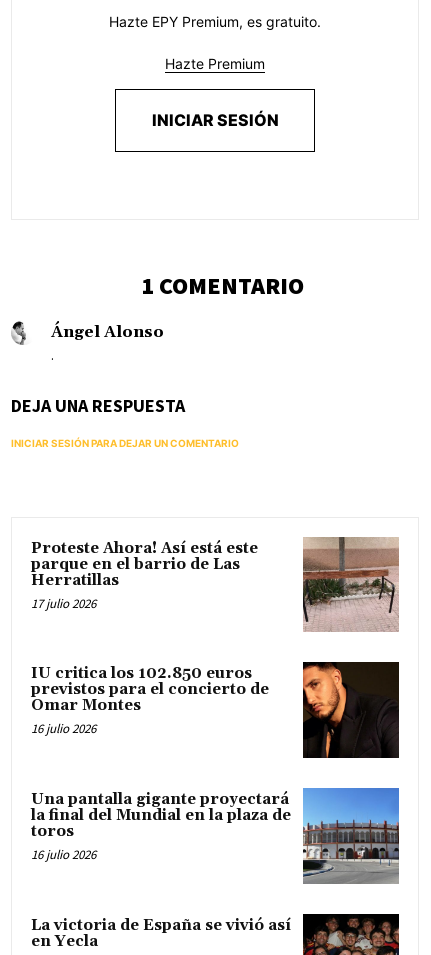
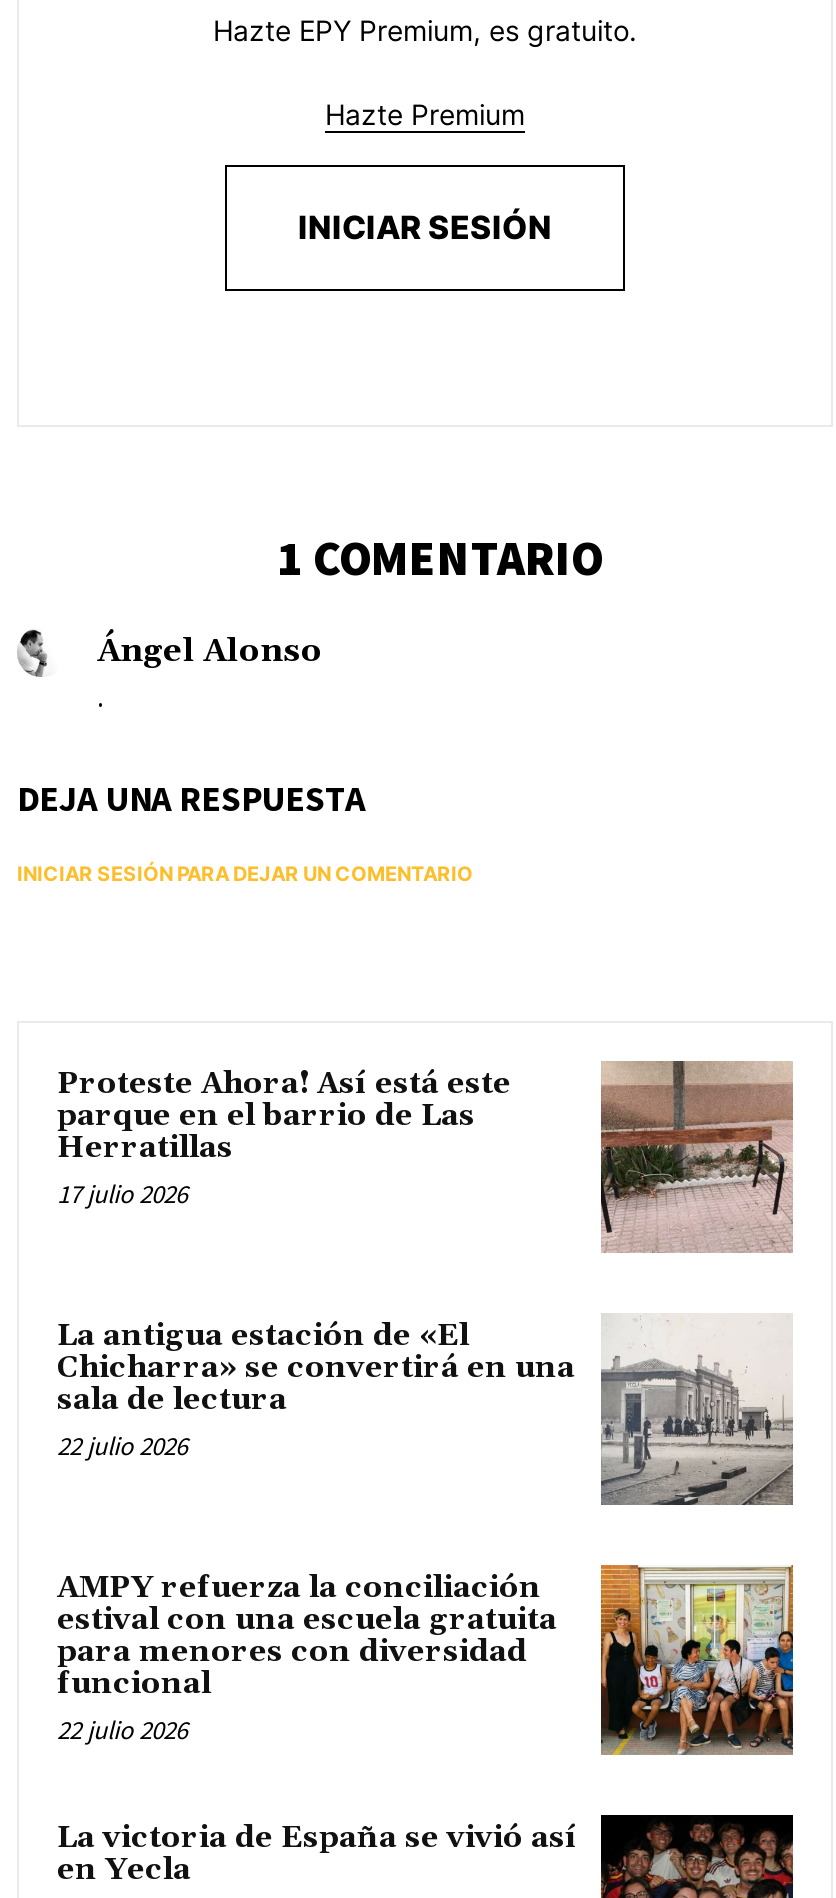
[31,661,400,759] [image] | IU critica los 102.850 euros | previstos para el concierto de | Omar Montes | 16 julio 2026 -> [57,1312,795,1506] [image] | La antigua estación de «El | Chicharra» se convertirá en una | sala de lectura | 22 julio 2026
[31,787,400,884] [image] | Una pantalla gigante proyectará | la final del Mundial en la plaza de | toros | 16 julio 2026 -> [57,1562,795,1756] [image] | AMPY refuerza la conciliación | estival con una escuela gratuita | para menores con diversidad | funcional | 22 julio 2026

